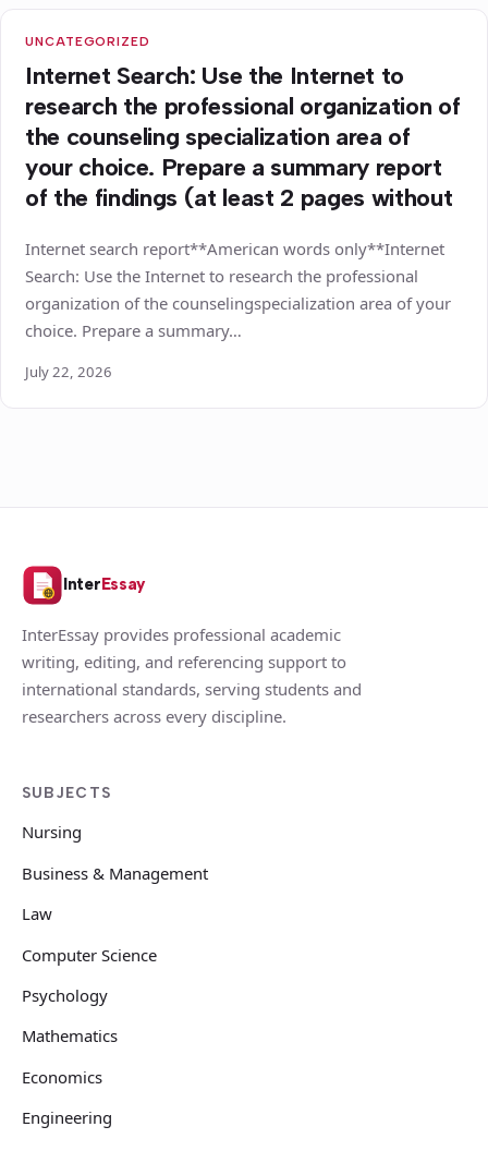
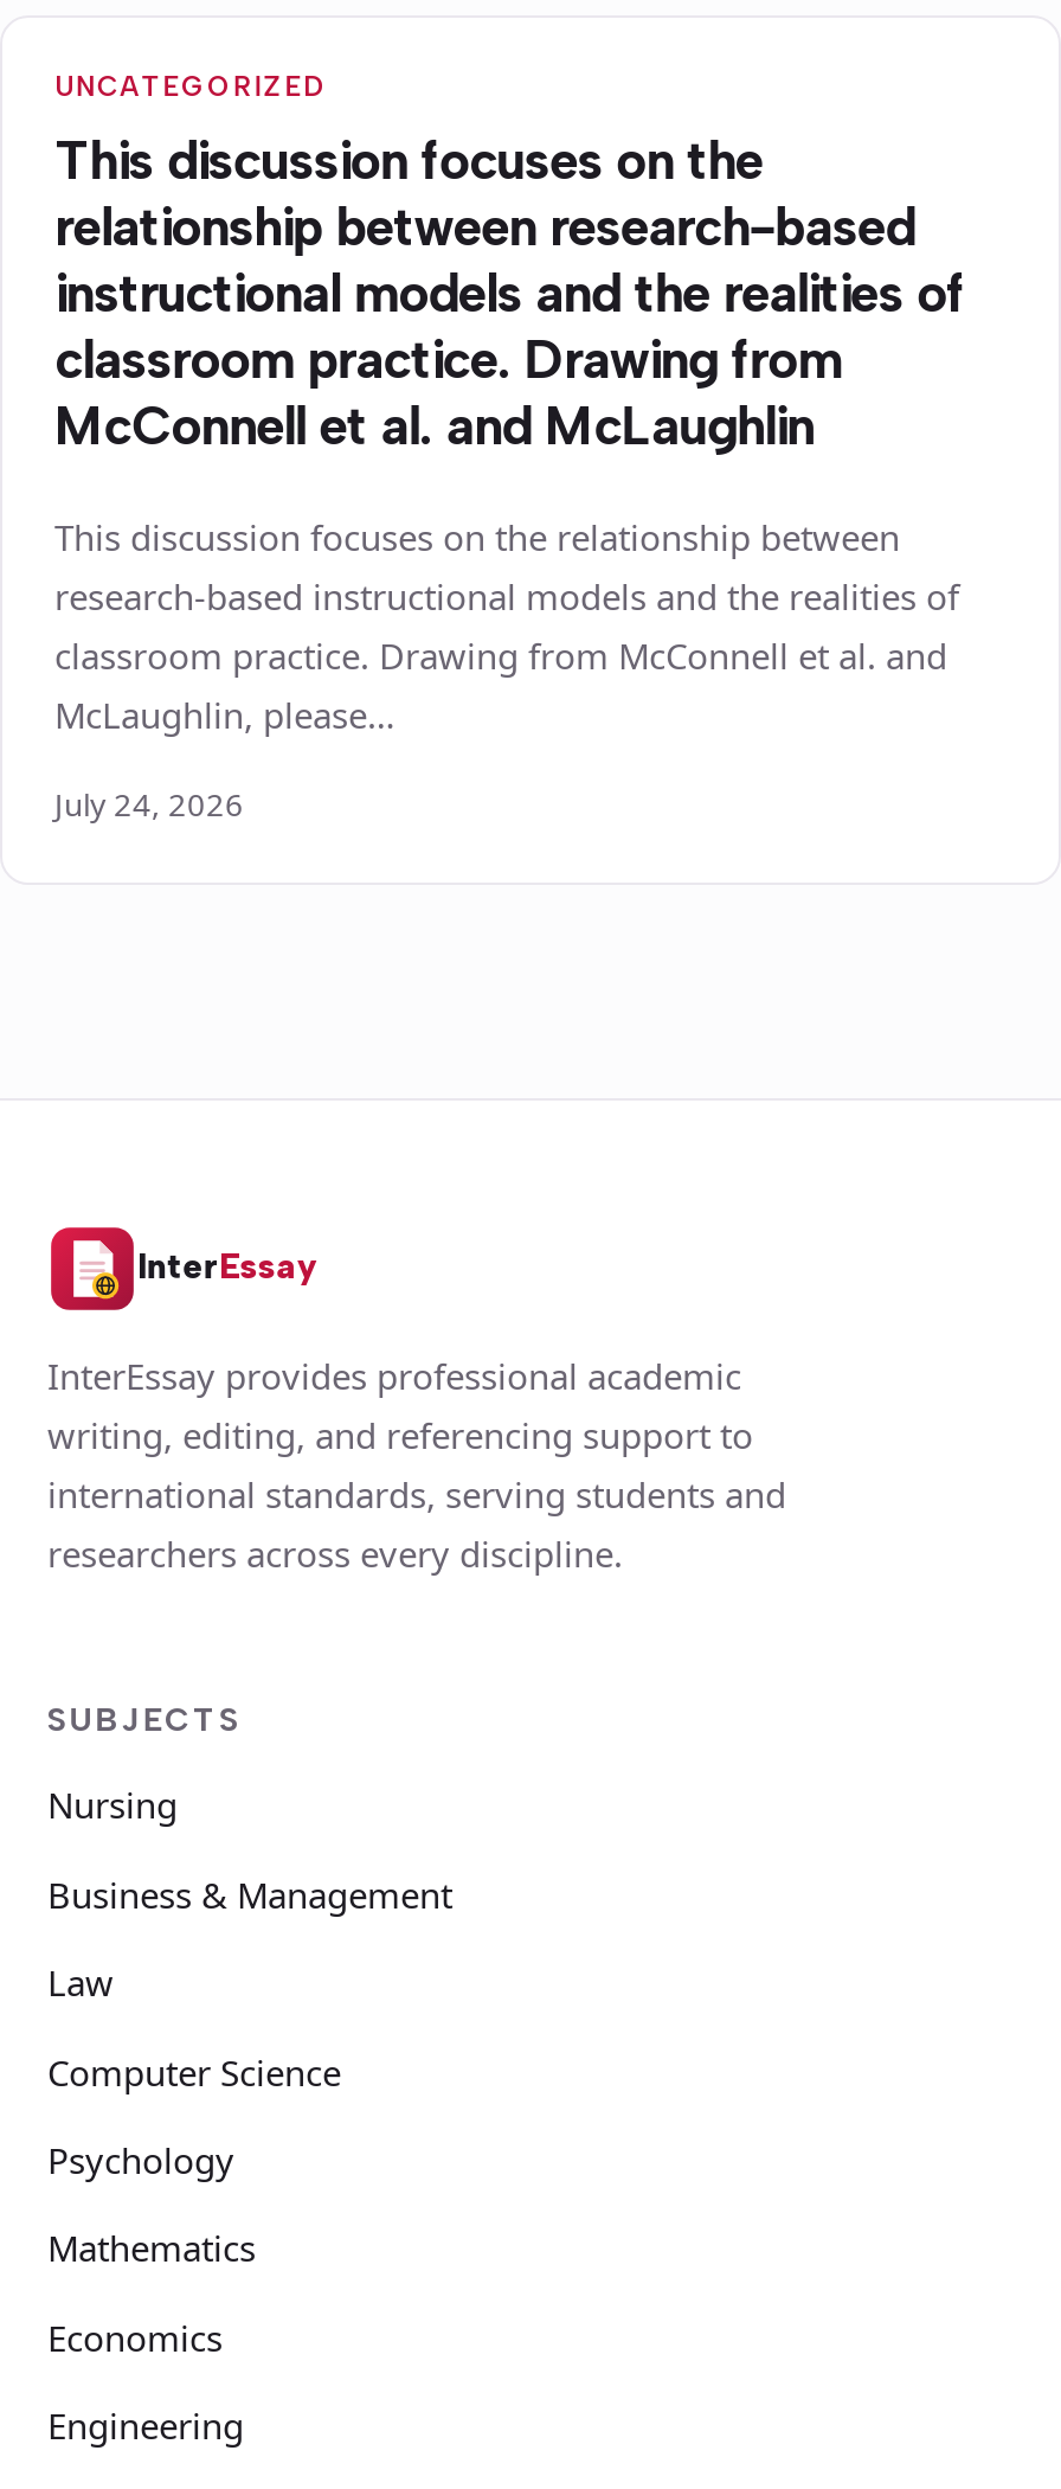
[25,61,460,212] Internet Search: Use the Internet to | research the professional organization of | the counseling specialization area of | your choice. Prepare a summary report | of the findings (at least 2 pages without -> [54,128,964,458] This discussion focuses on the | relationship between research-based | instructional models and the realities of | classroom practice. Drawing from | McConnell et al. and McLaughlin
[25,237,451,341] Internet search report**American words only**Internet | Search: Use the Internet to research the professional | organization of the counselingspecialization area of your | choice. Prepare a summary… -> [54,512,959,737] This discussion focuses on the relationship between | research-based instructional models and the realities of | classroom practice. Drawing from McConnell et al. and | McLaughlin, please…
[25,361,112,381] July 22, 2026 -> [54,782,244,825] July 24, 2026

